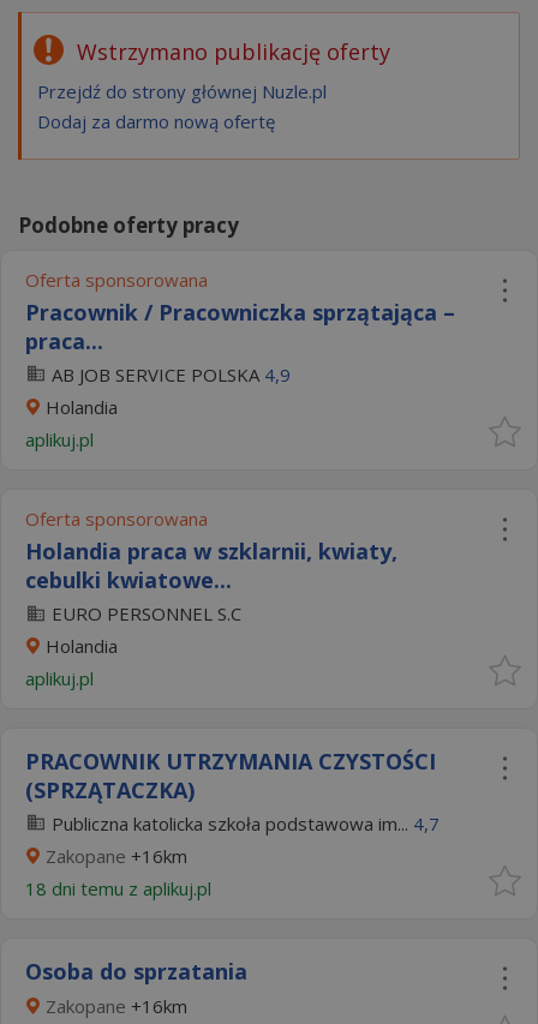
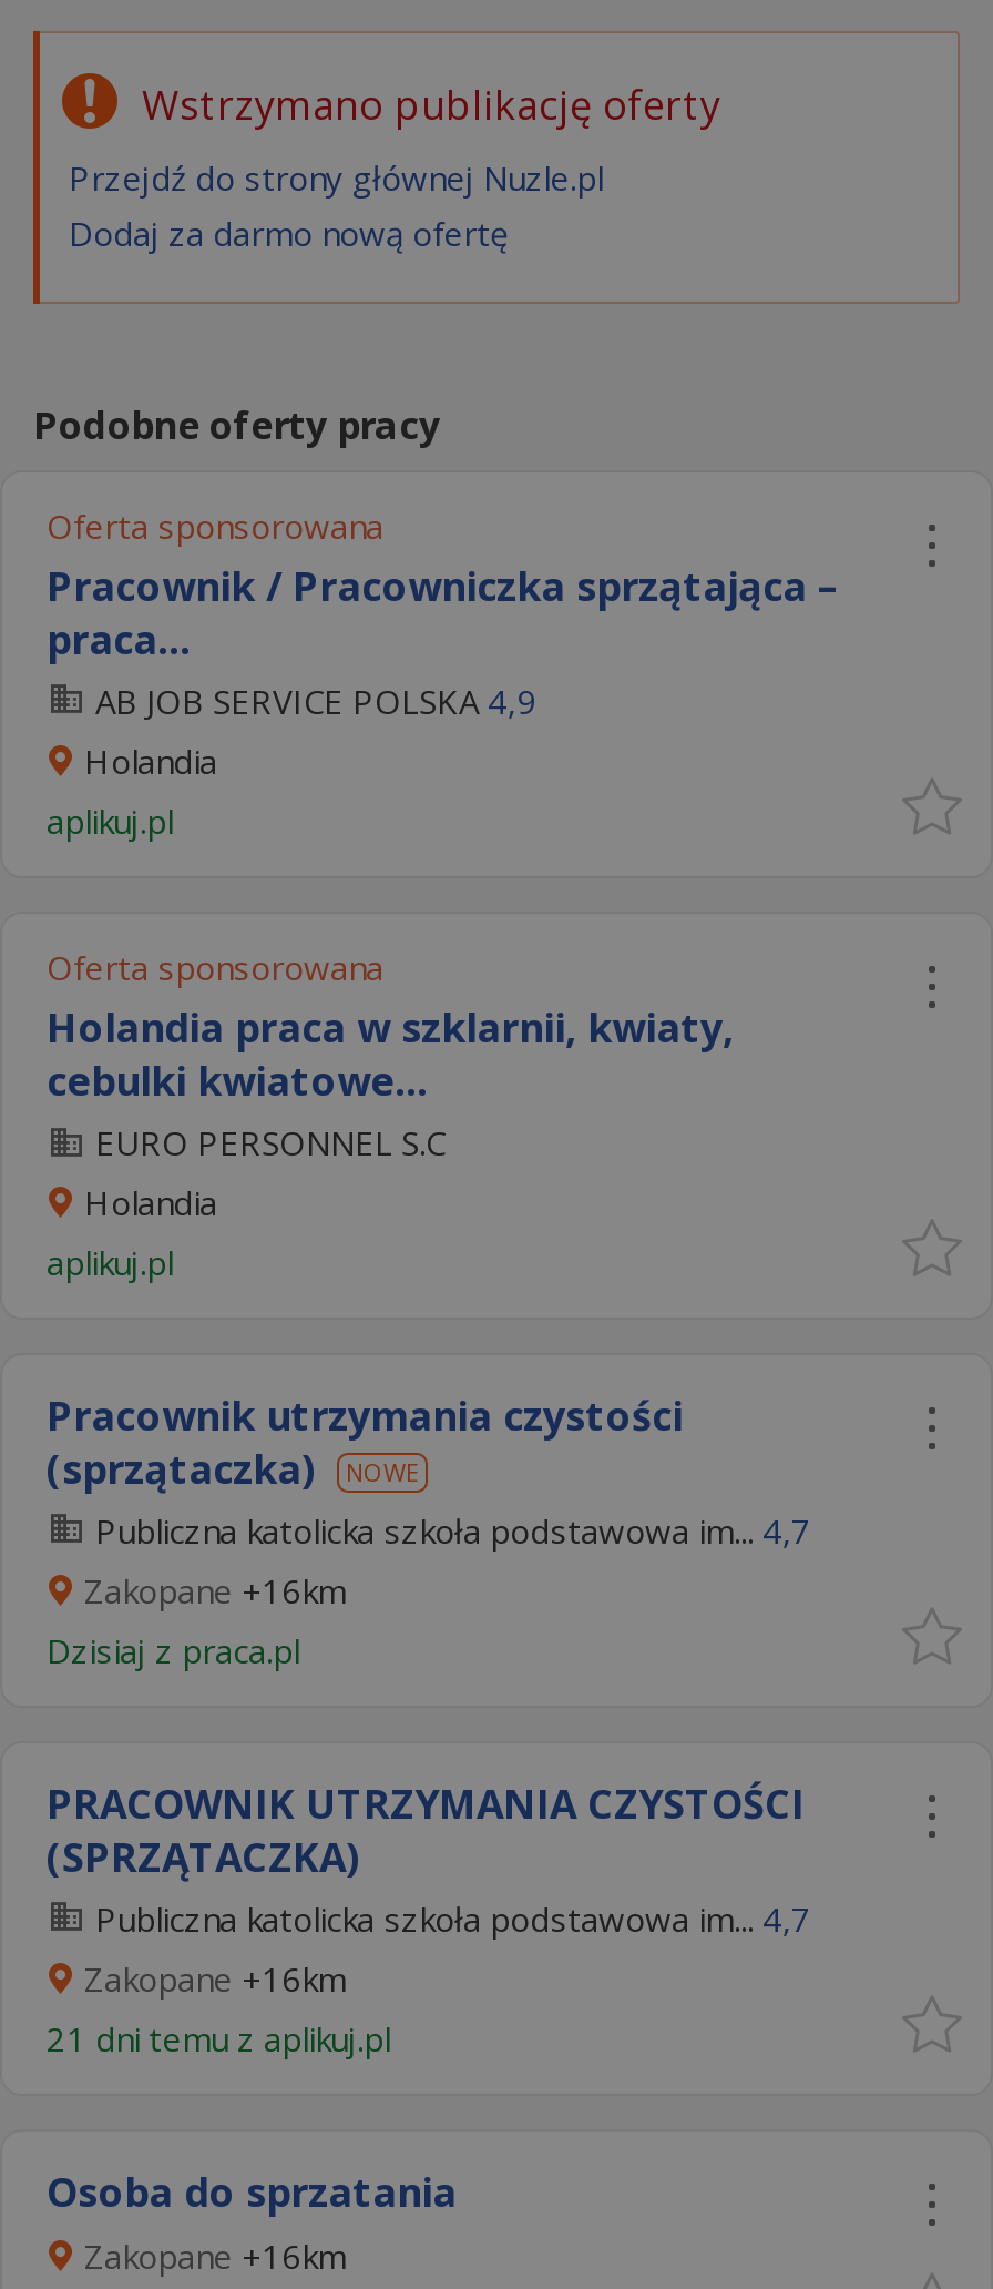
none -> [47,1388,811,1672] Pracownik utrzymania czystości | (sprzątaczka) | NOWE | Publiczna katolicka szkoła podstawowa im... 4,7 | Zakopane +16km | Dzisiaj z praca.pl
[25,876,216,900] 18 dni temu z aplikuj.pl -> [47,2016,399,2061] 21 dni temu z aplikuj.pl

